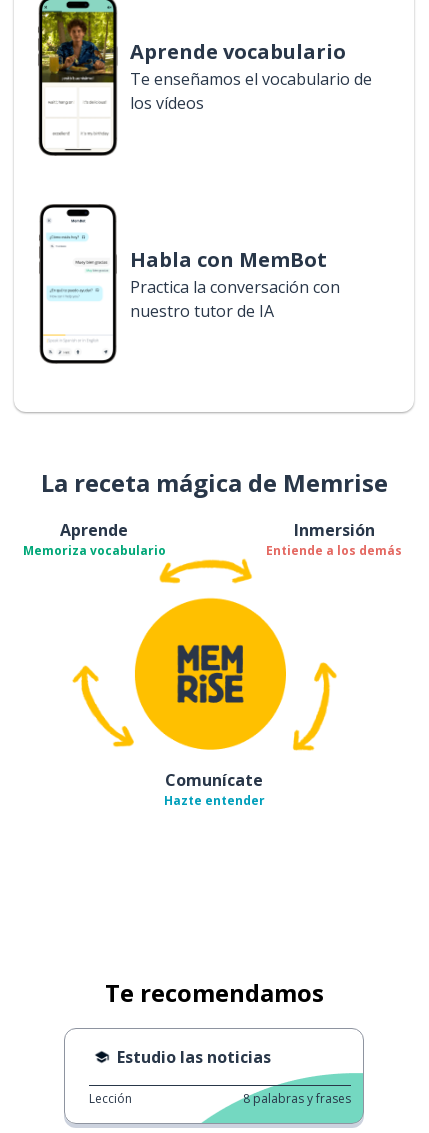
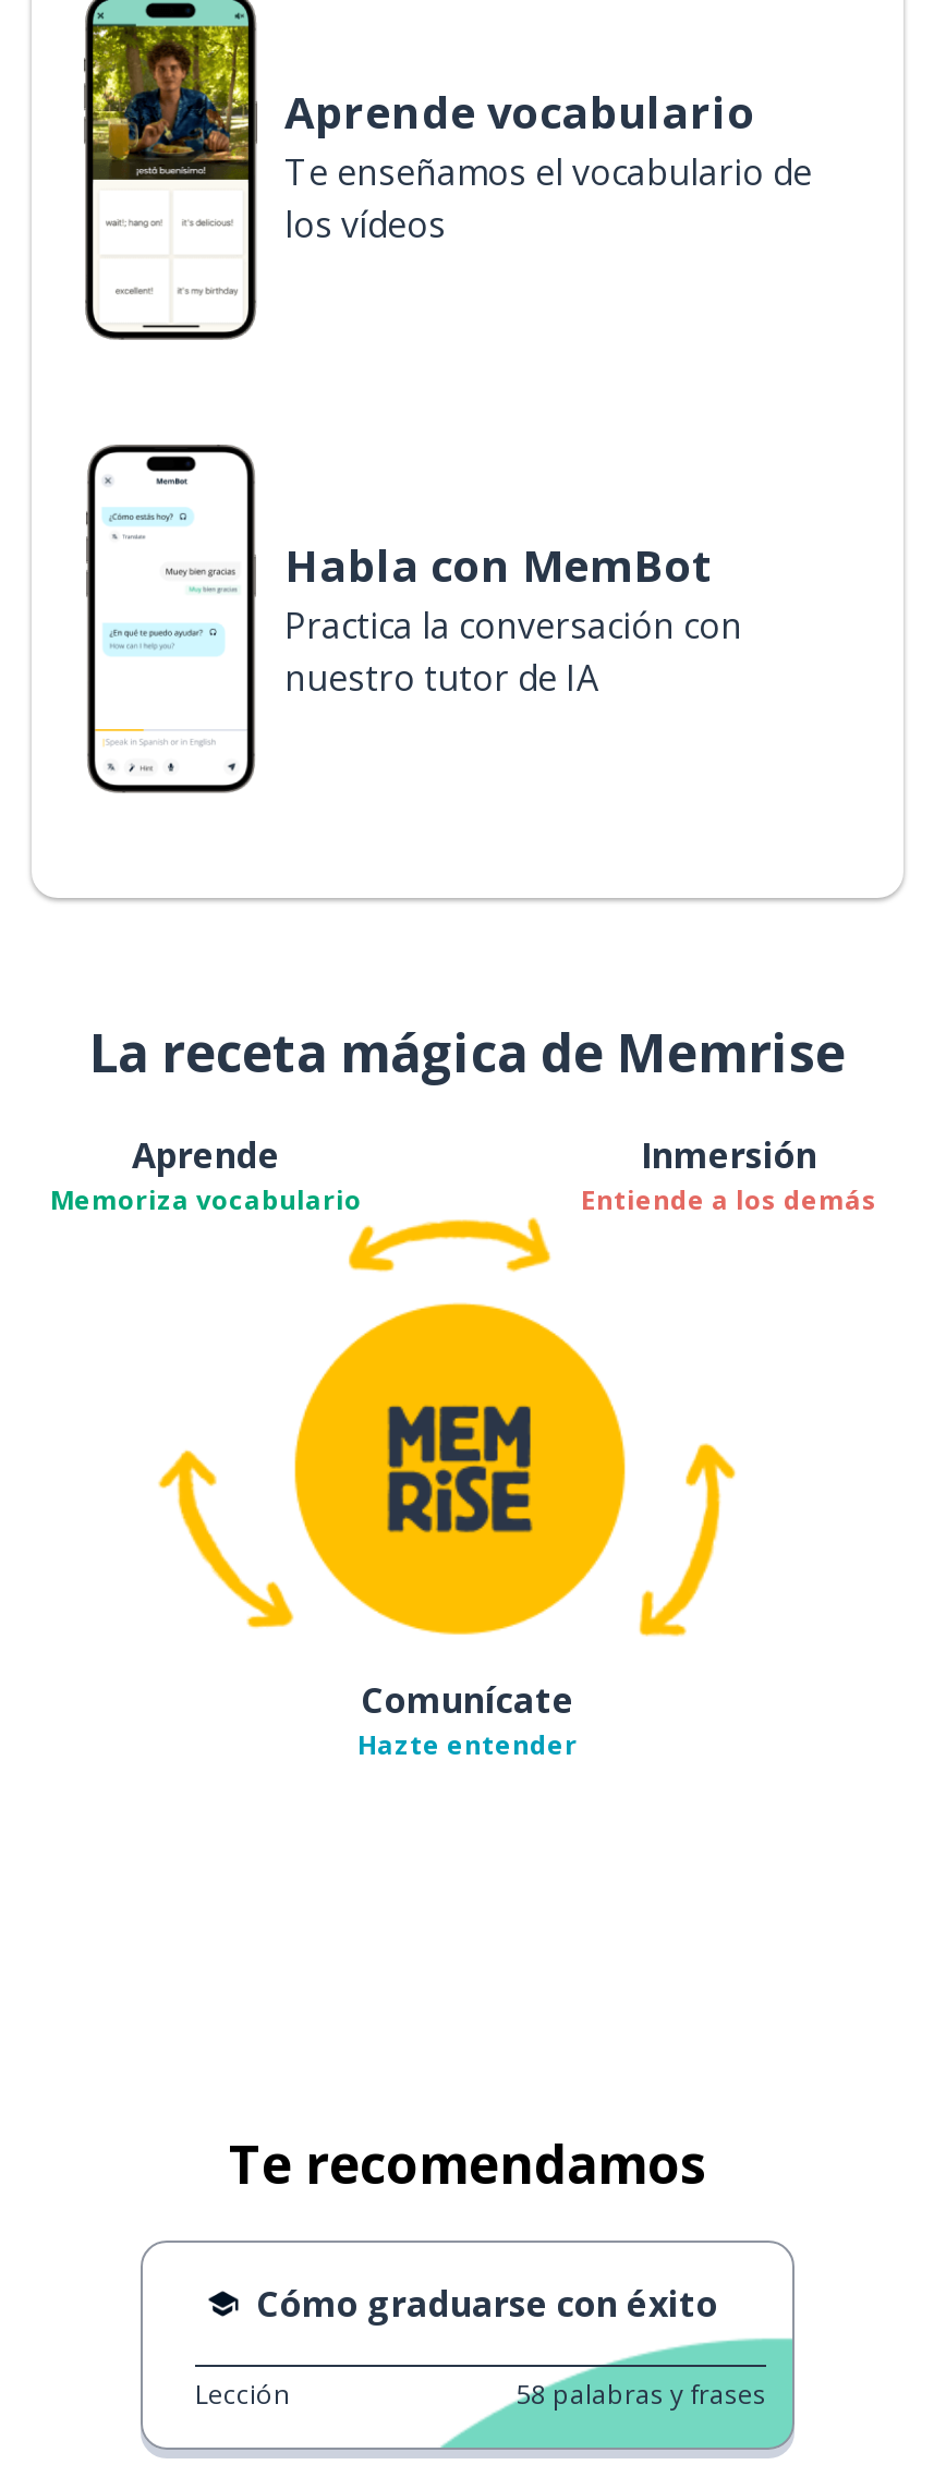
[117,1046,271,1068] Estudio las noticias -> [256,2279,718,2327] Cómo graduarse con éxito
[243,1090,351,1107] 8 palabras y frases -> [515,2375,766,2412] 58 palabras y frases

